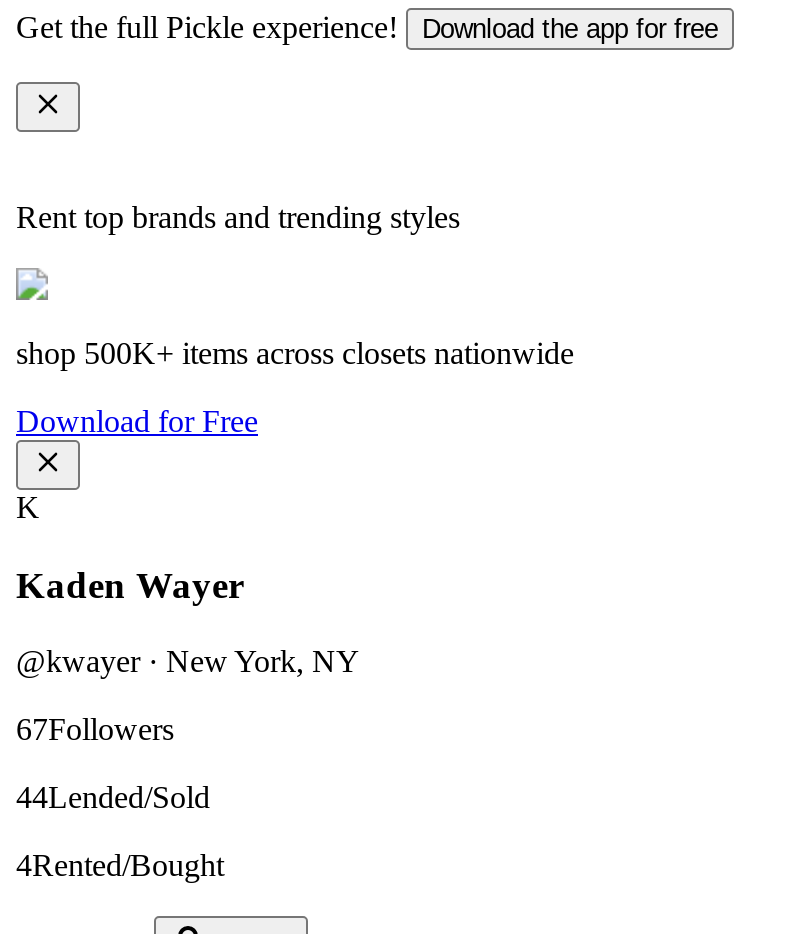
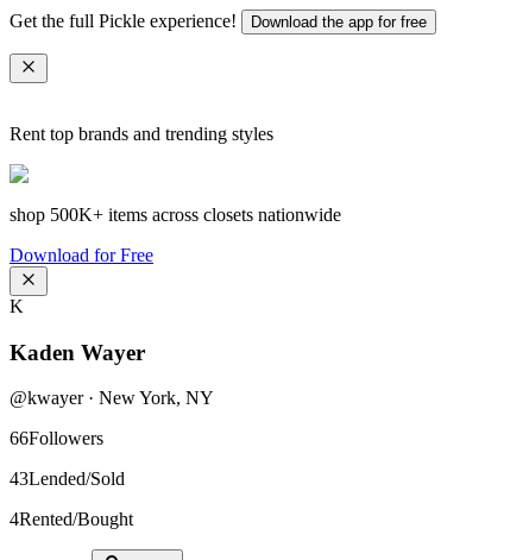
[16,713,174,747] 67Followers -> [10,429,103,449] 66Followers
[16,781,210,815] 44Lended/Sold -> [10,469,125,489] 43Lended/Sold

